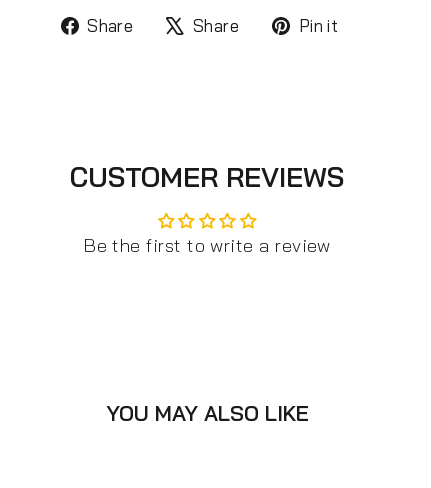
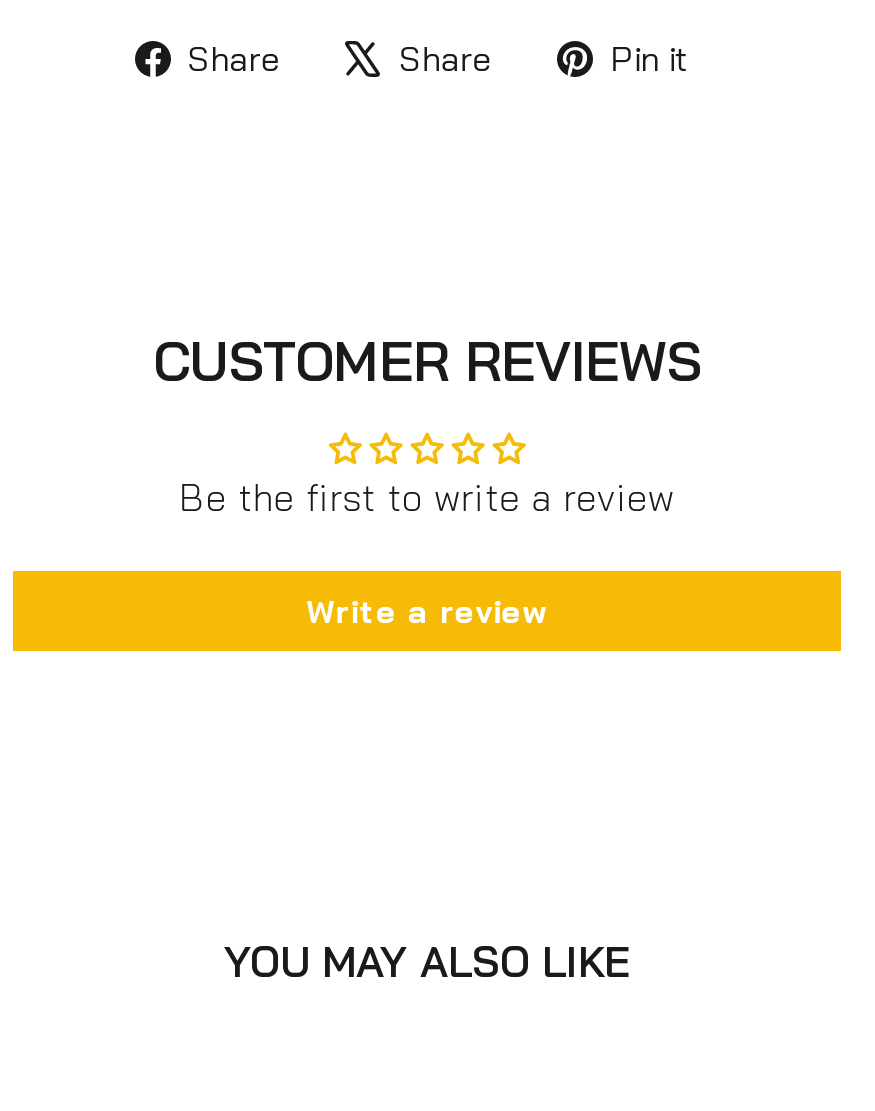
none -> [307,592,547,632] Write a review

